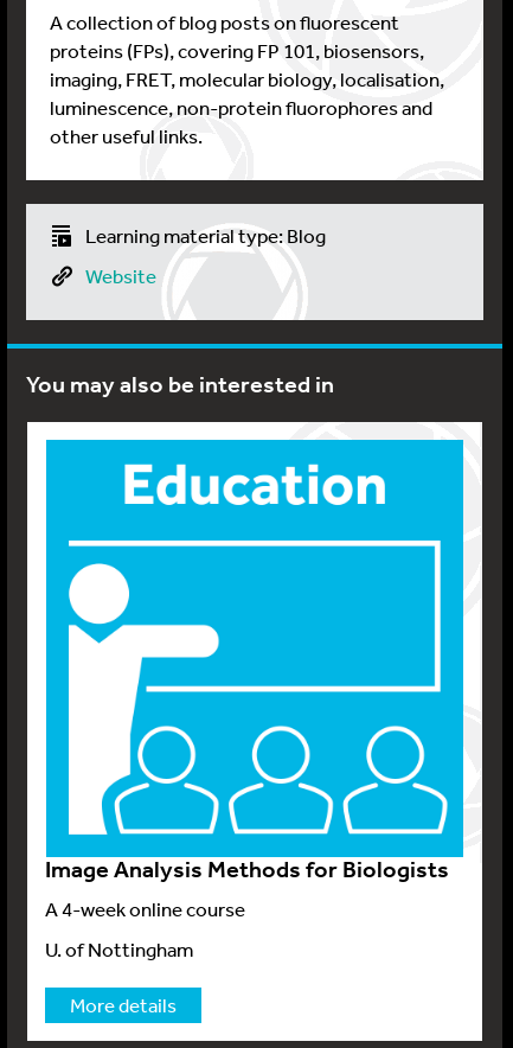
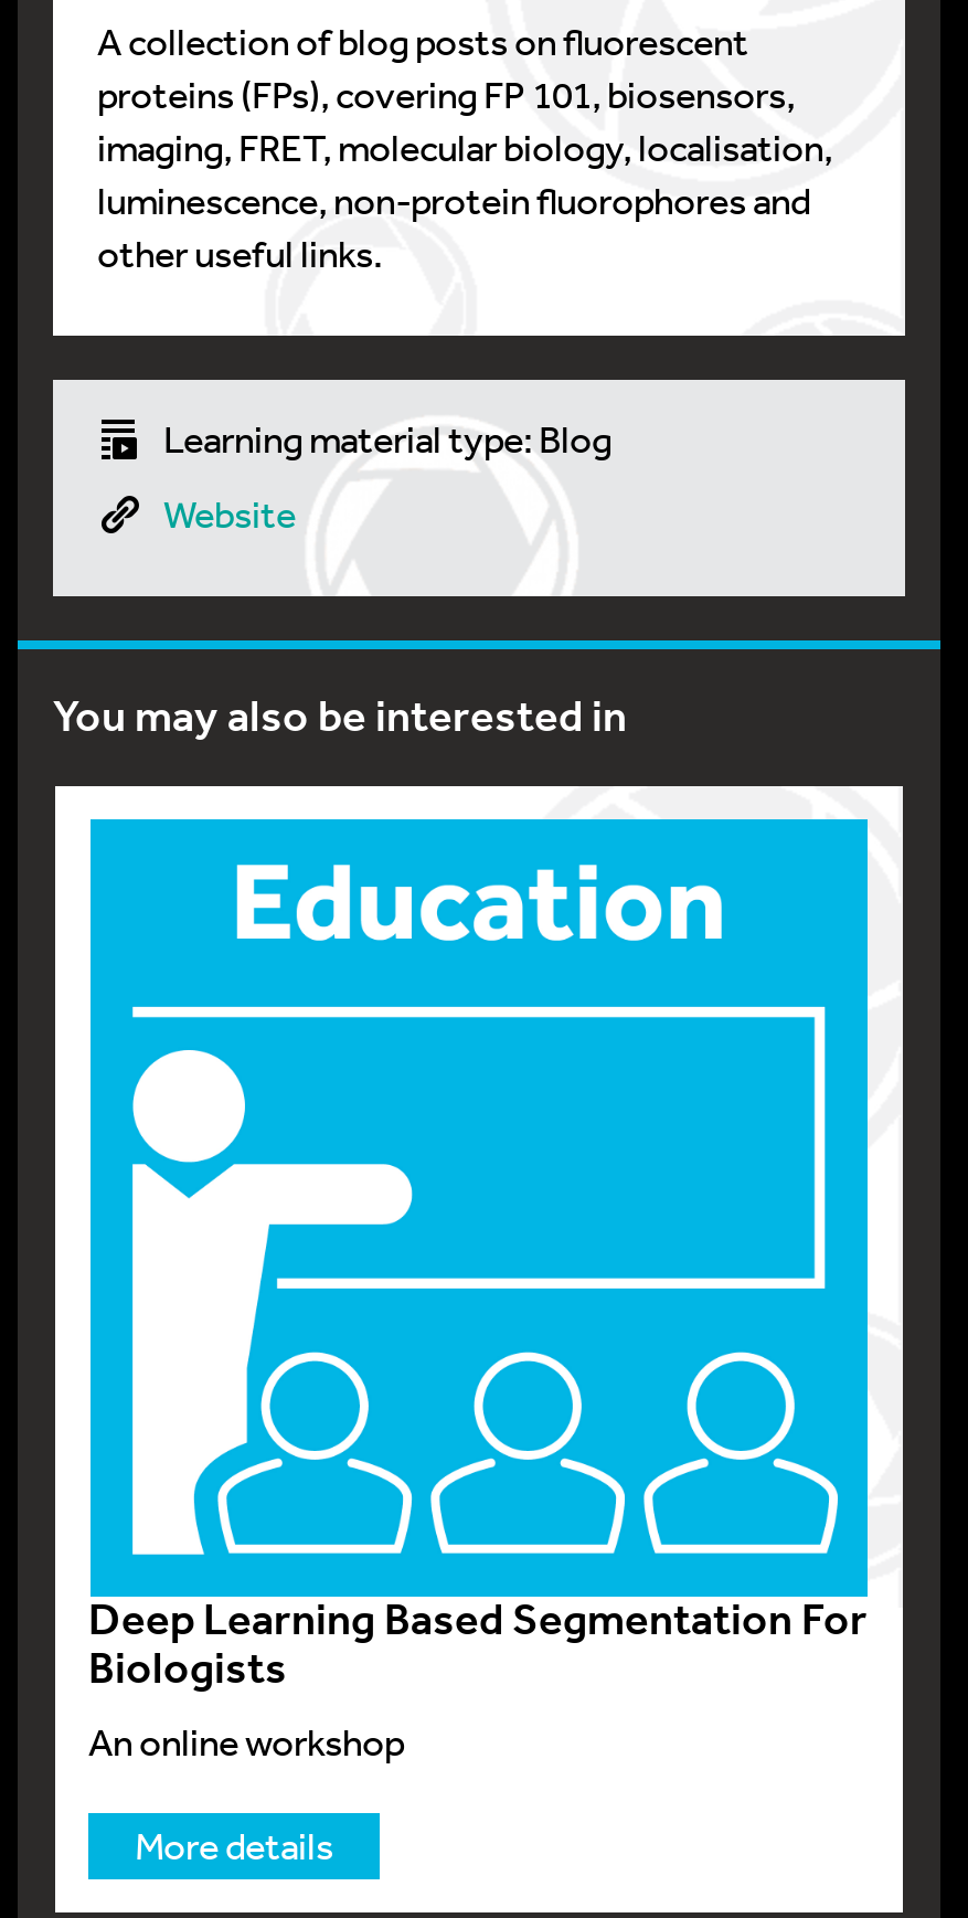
[45,855,449,961] Image Analysis Methods for Biologists | A 4-week online course | U. of Nottingham -> [88,1592,868,1765] Deep Learning Based Segmentation For | Biologists | An online workshop

